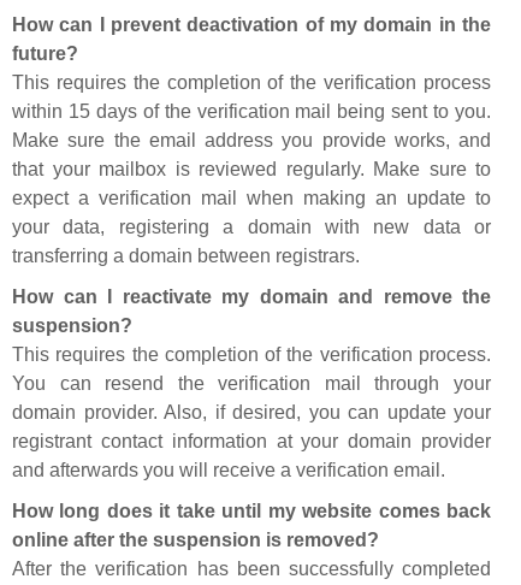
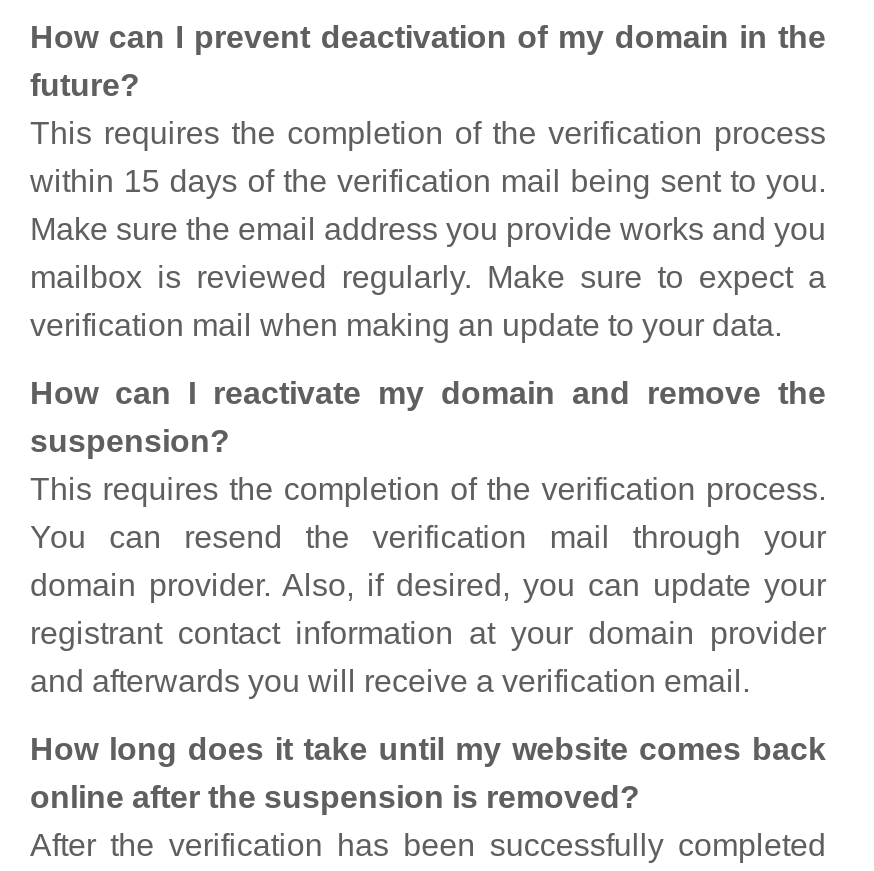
[12,130,491,266] Make sure the email address you provide works, and | that your mailbox is reviewed regularly. Make sure to | expect a verification mail when making an update to | your data, registering a domain with new data or | transferring a domain between registrars. -> [30,212,826,342] Make sure the email address you provide works and you | mailbox is reviewed regularly. Make sure to expect a | verification mail when making an update to your data.

